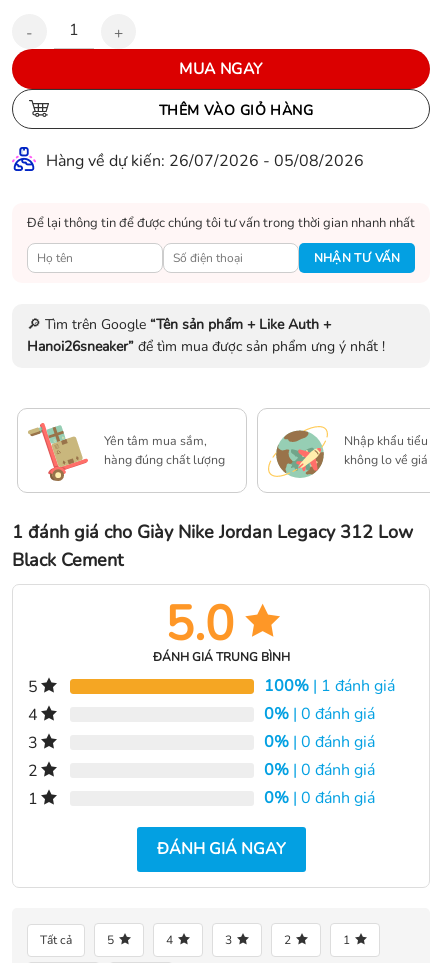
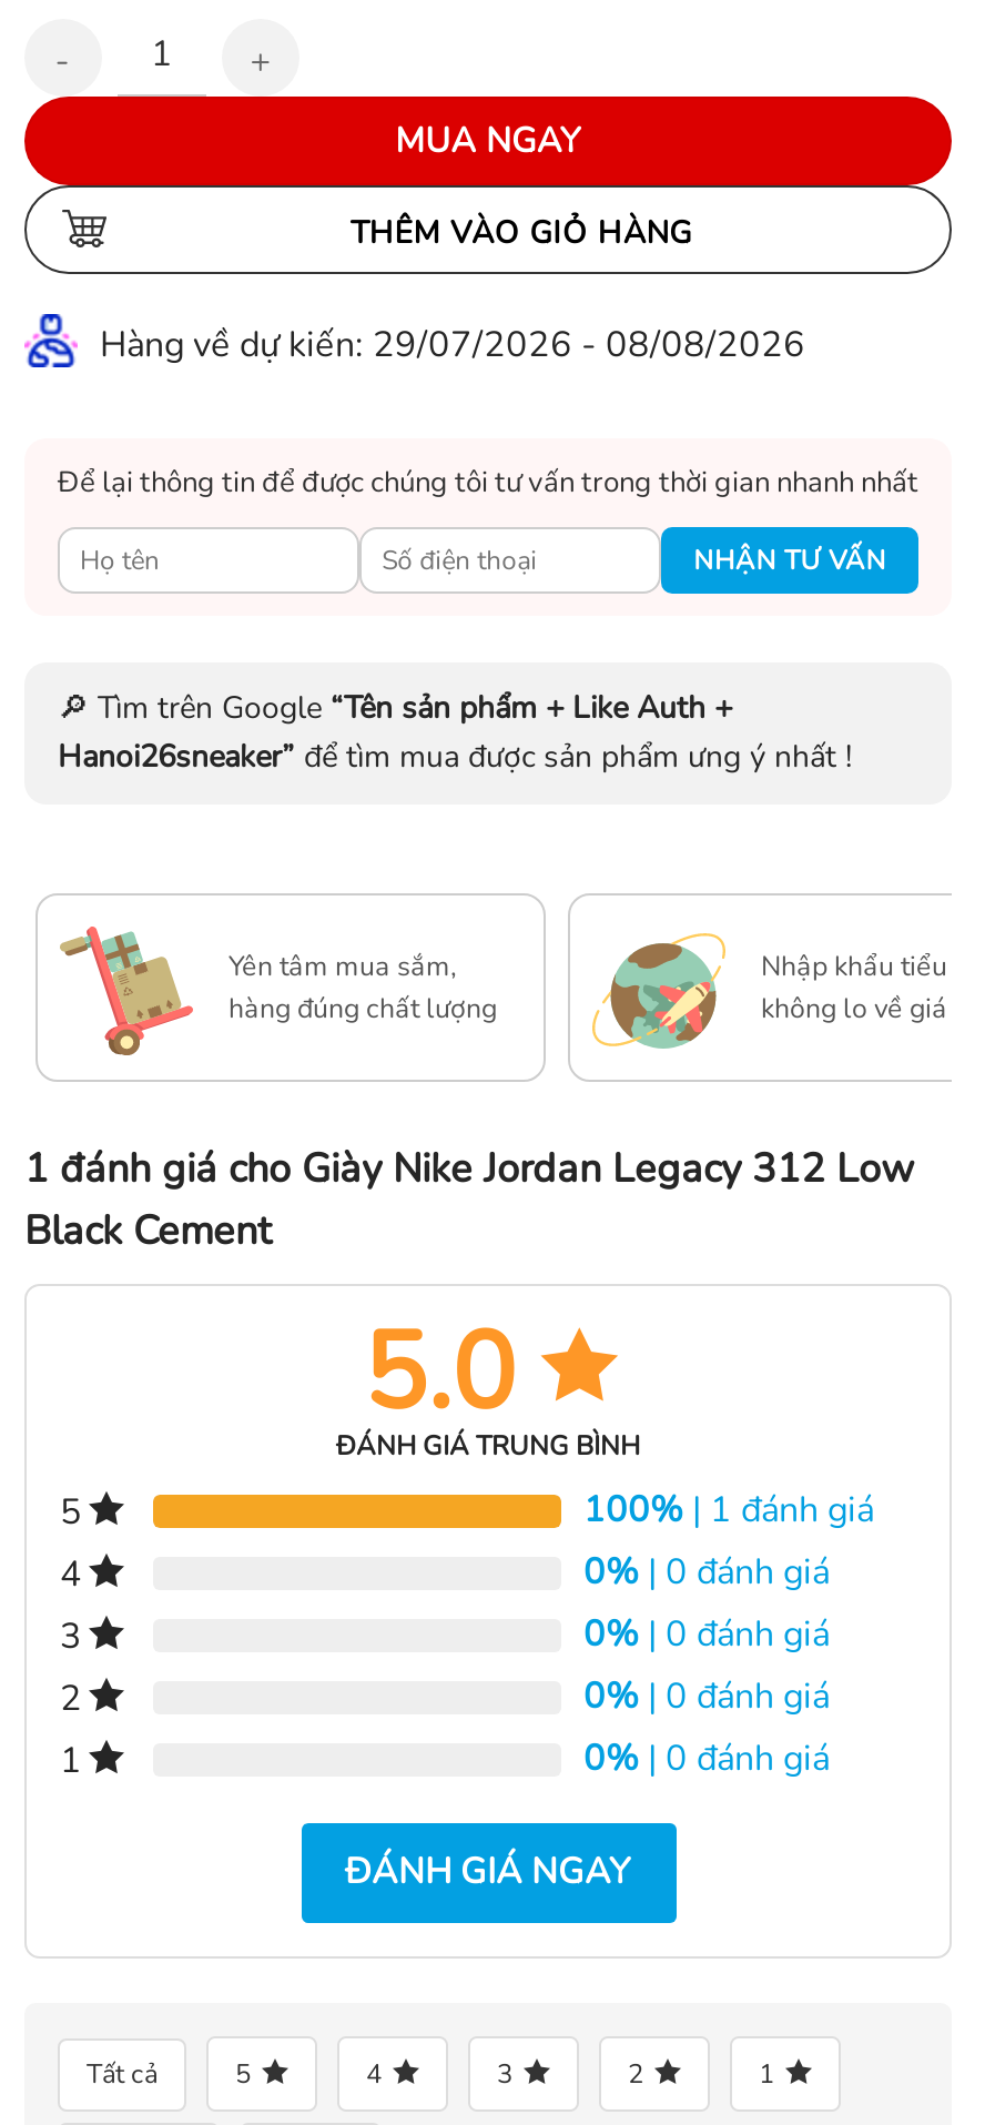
[46,150,364,172] Hàng về dự kiến: 26/07/2026 - 05/08/2026 -> [100,321,805,370] Hàng về dự kiến: 29/07/2026 - 08/08/2026

